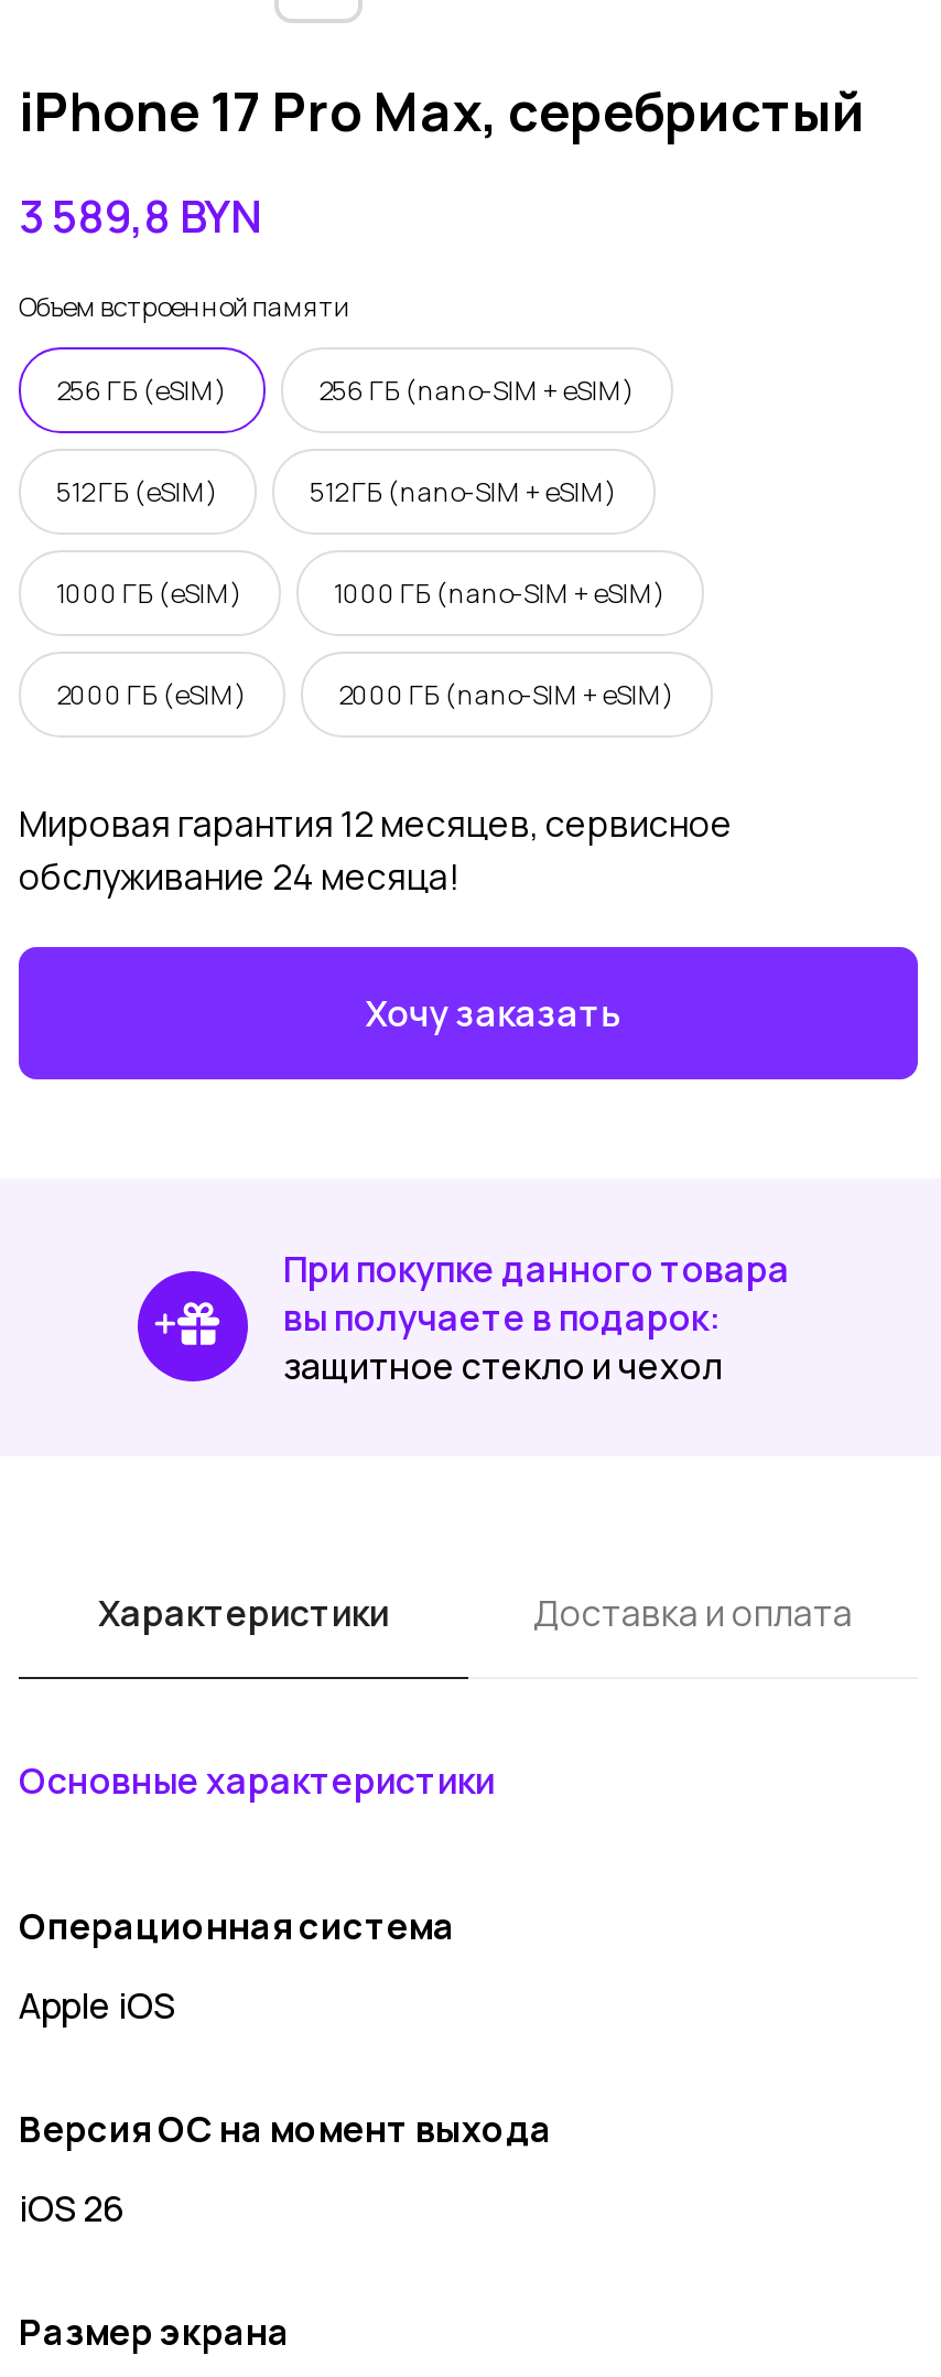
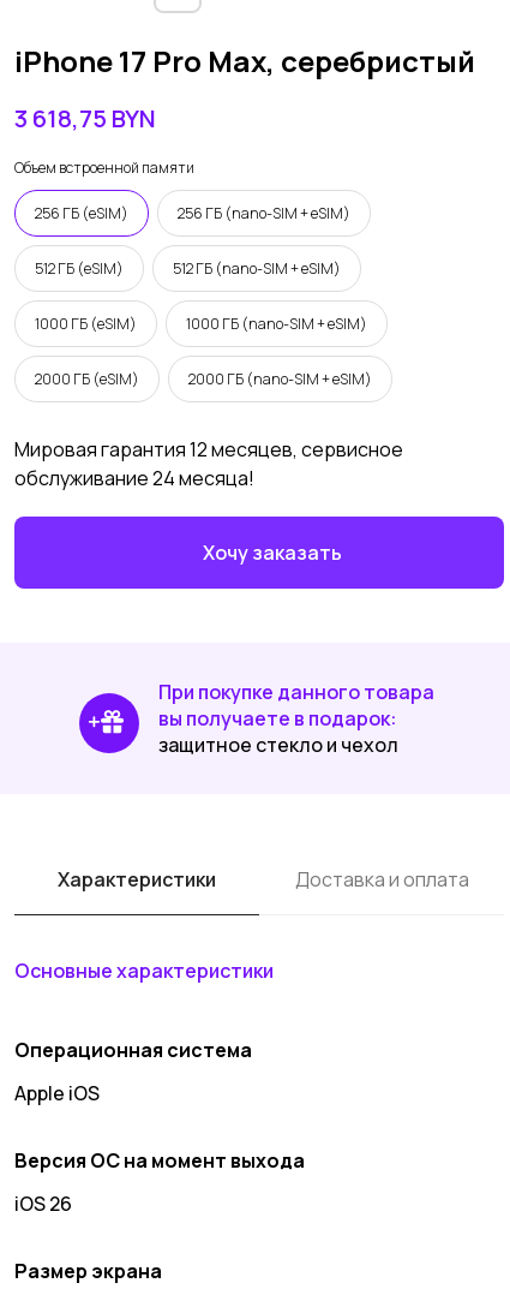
[19,186,261,246] 3 589,8 BYN -> [14,102,156,135] 3 618,75 BYN

